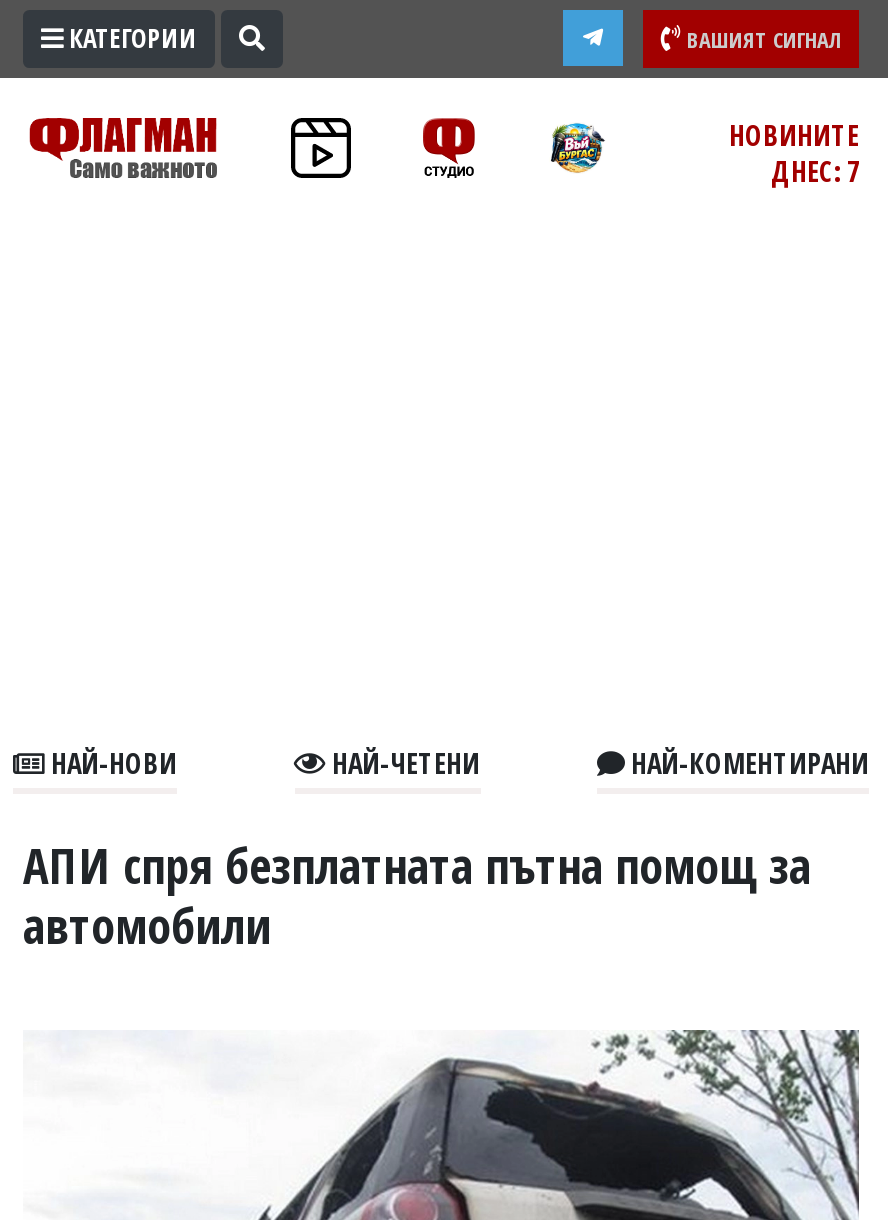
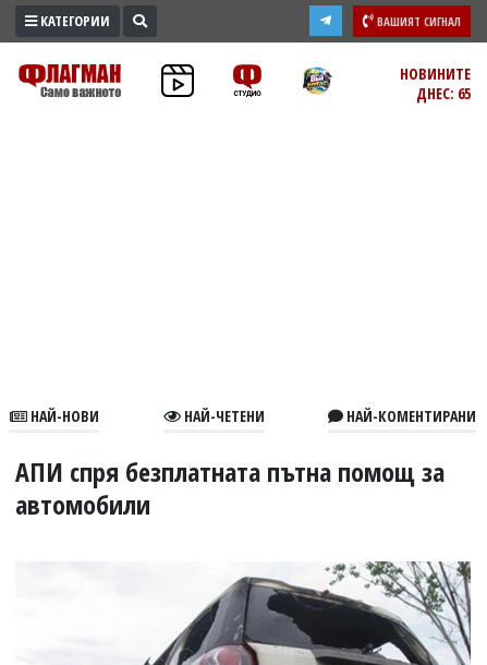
[771,152,859,190] ДНЕС: 7 -> [416,83,471,104] ДНЕС: 65

